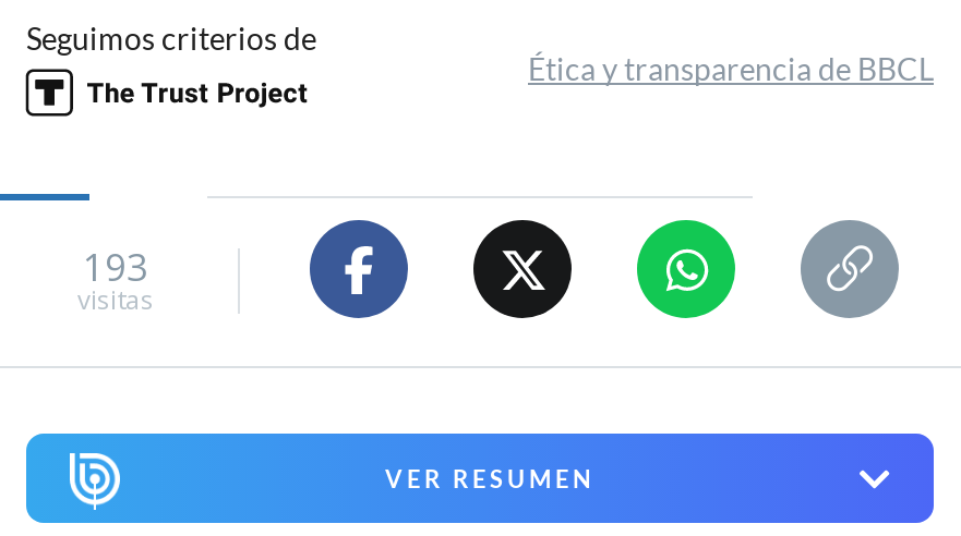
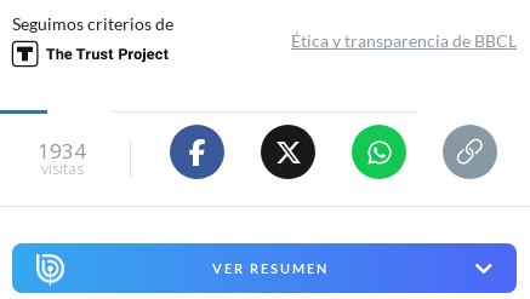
[83,242,148,292] 193 -> [38,137,86,165] 1934

